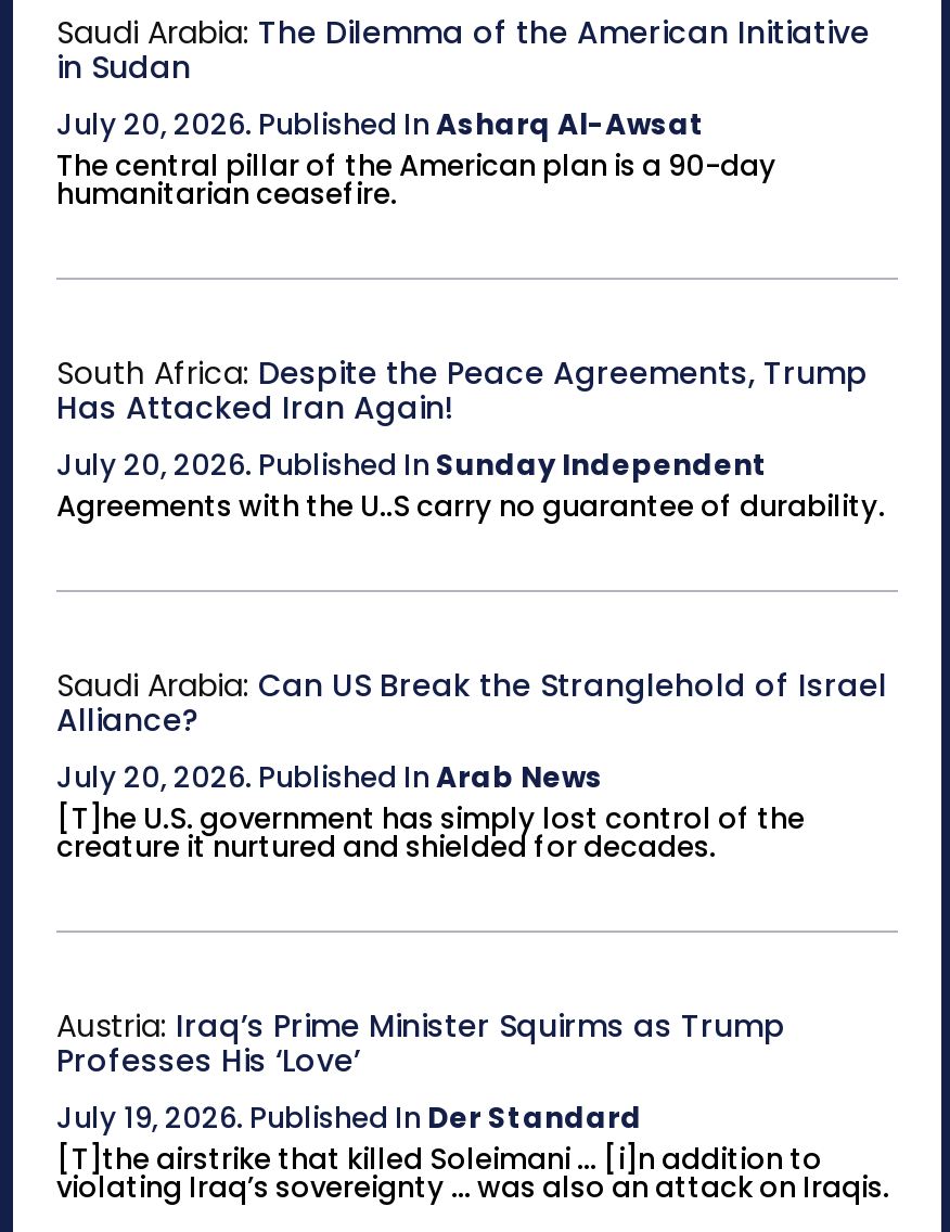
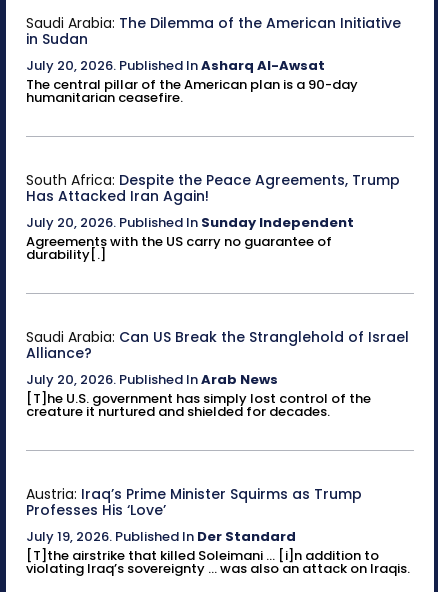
[56,486,885,527] Agreements with the U..S carry no guarantee of durability. -> [26,232,332,264] Agreements with the US carry no guarantee of | durability[.]

